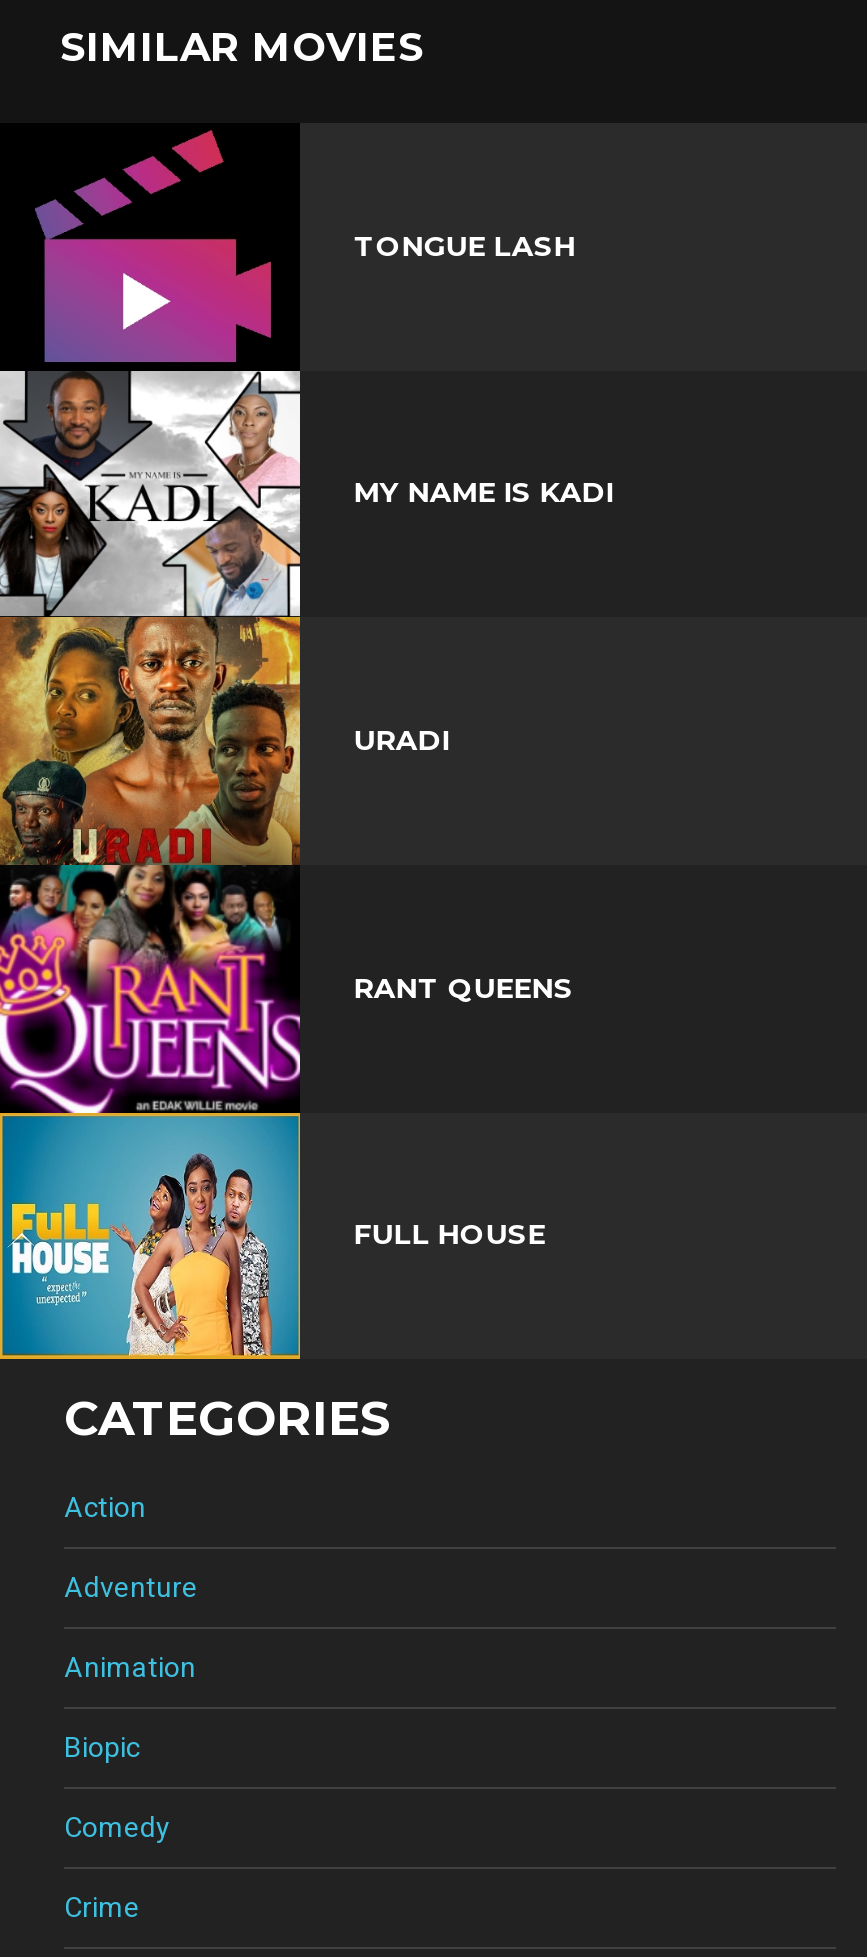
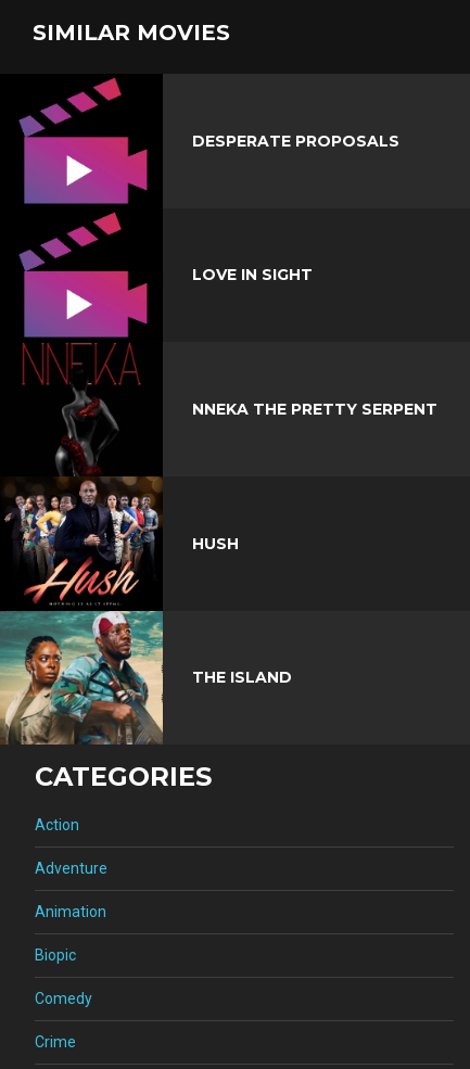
[354,228,576,264] TONGUE LASH -> [192,131,399,150] DESPERATE PROPOSALS
[6,369,614,1361] [image] | MY NAME IS KADI -> [3,208,312,746] [image] | LOVE IN SIGHT
[354,722,450,758] URADI -> [192,399,437,418] NNEKA THE PRETTY SERPENT
[354,970,574,1006] RANT QUEENS -> [192,533,239,553] HUSH
[354,1217,546,1253] FULL HOUSE -> [192,667,292,687] THE ISLAND

